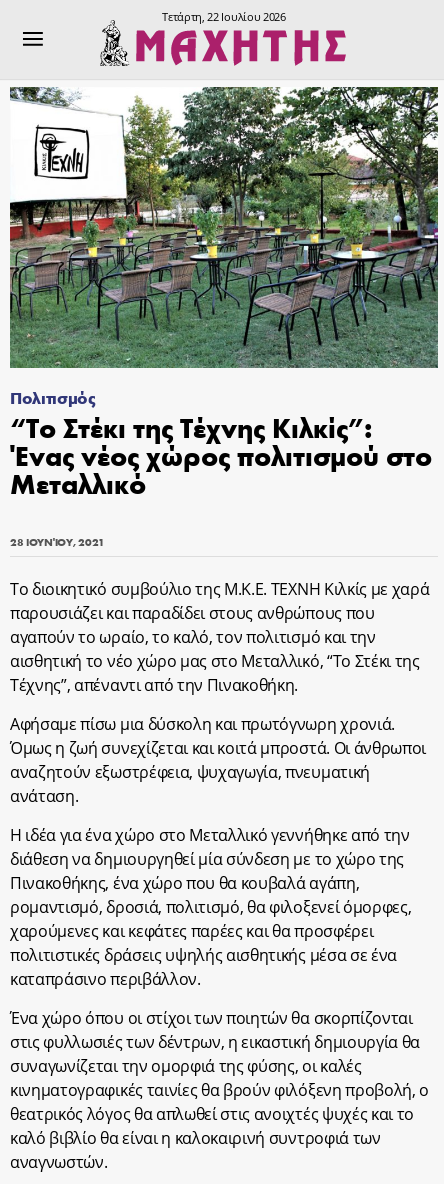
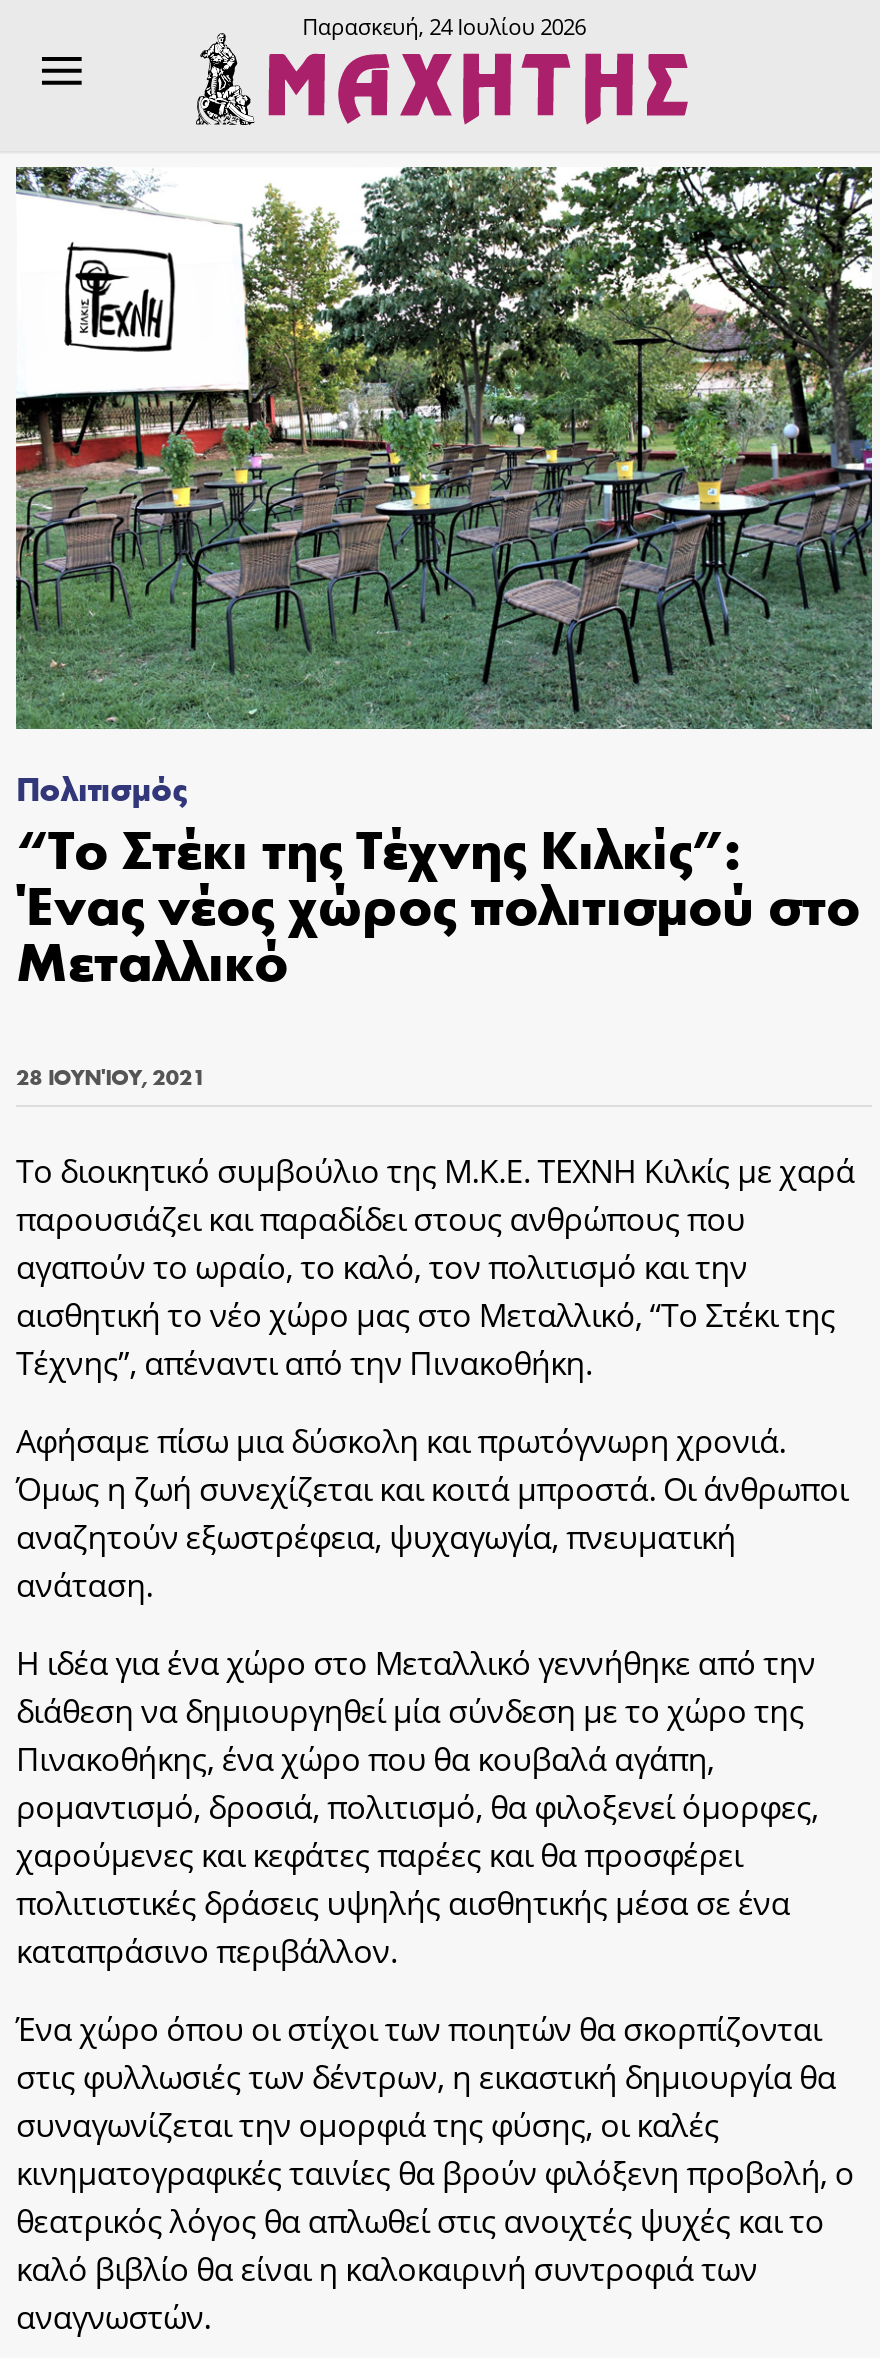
[162,9,286,24] Τετάρτη, 22 Ιουλίου 2026 -> [302,11,586,41] Παρασκευή, 24 Ιουλίου 2026

